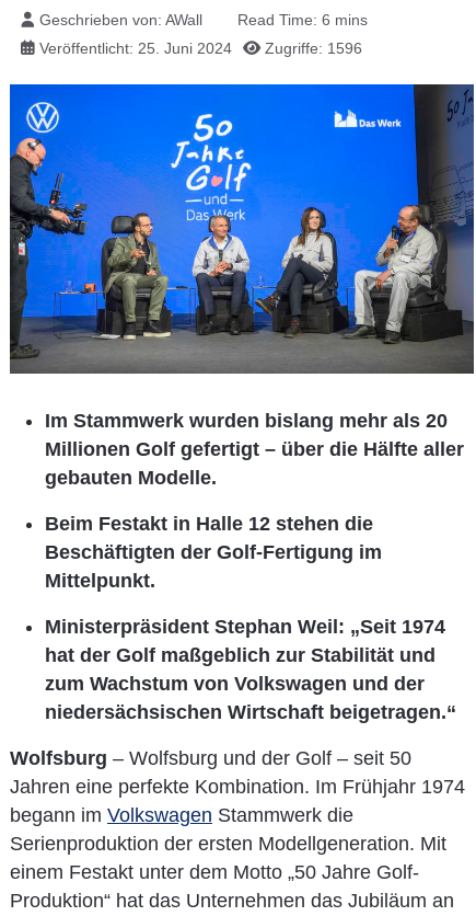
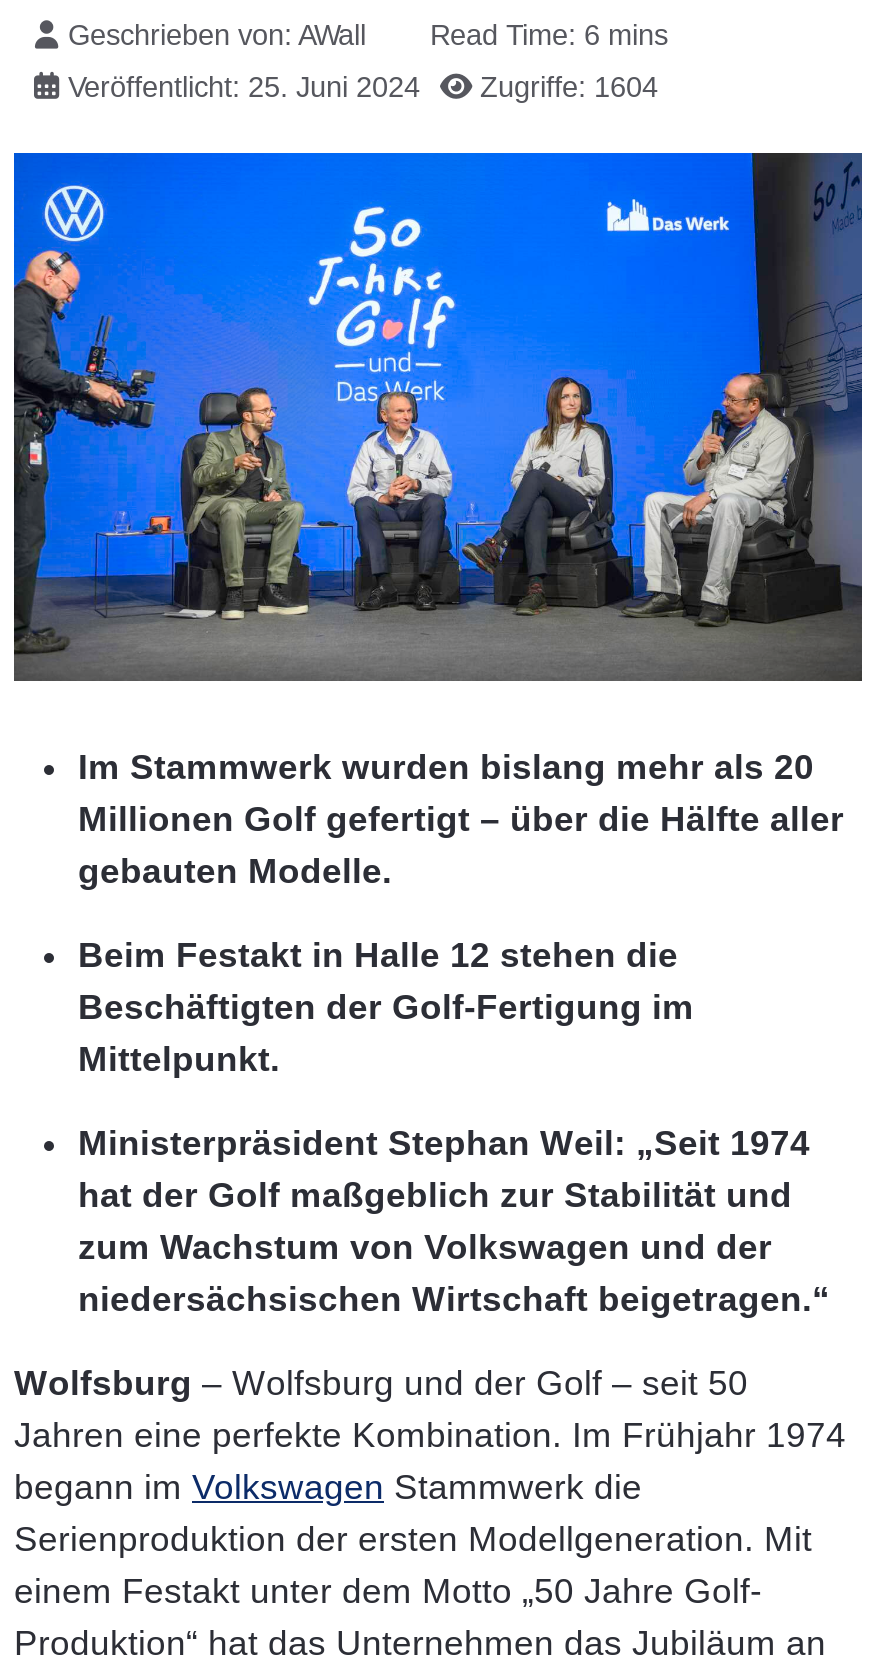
[39,39,362,57] Veröffentlicht: 25. Juni 2024 Zugriffe: 1596 -> [68,71,658,103] Veröffentlicht: 25. Juni 2024 Zugriffe: 1604

